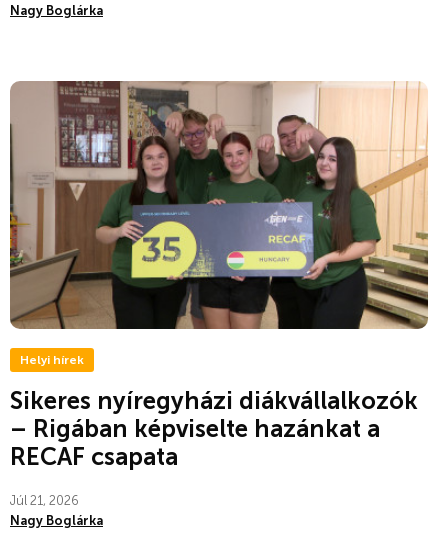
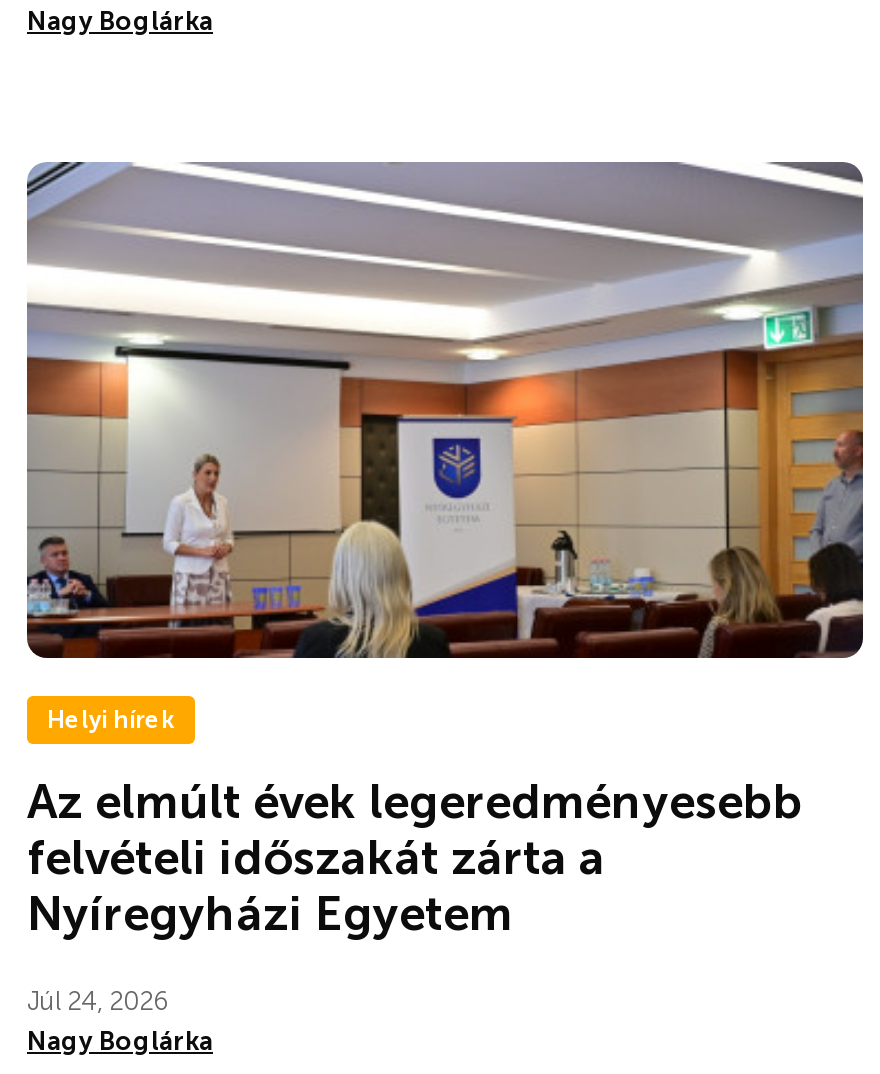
[9,80,429,330] [image] -> [27,160,865,660] [image]
[10,386,418,471] Sikeres nyíregyházi diákvállalkozók | – Rigában képviselte hazánkat a | RECAF csapata -> [27,773,803,943] Az elmúlt évek legeredményesebb | felvételi időszakát zárta a | Nyíregyházi Egyetem
[10,493,79,508] Júl 21, 2026 -> [27,987,169,1017] Júl 24, 2026

